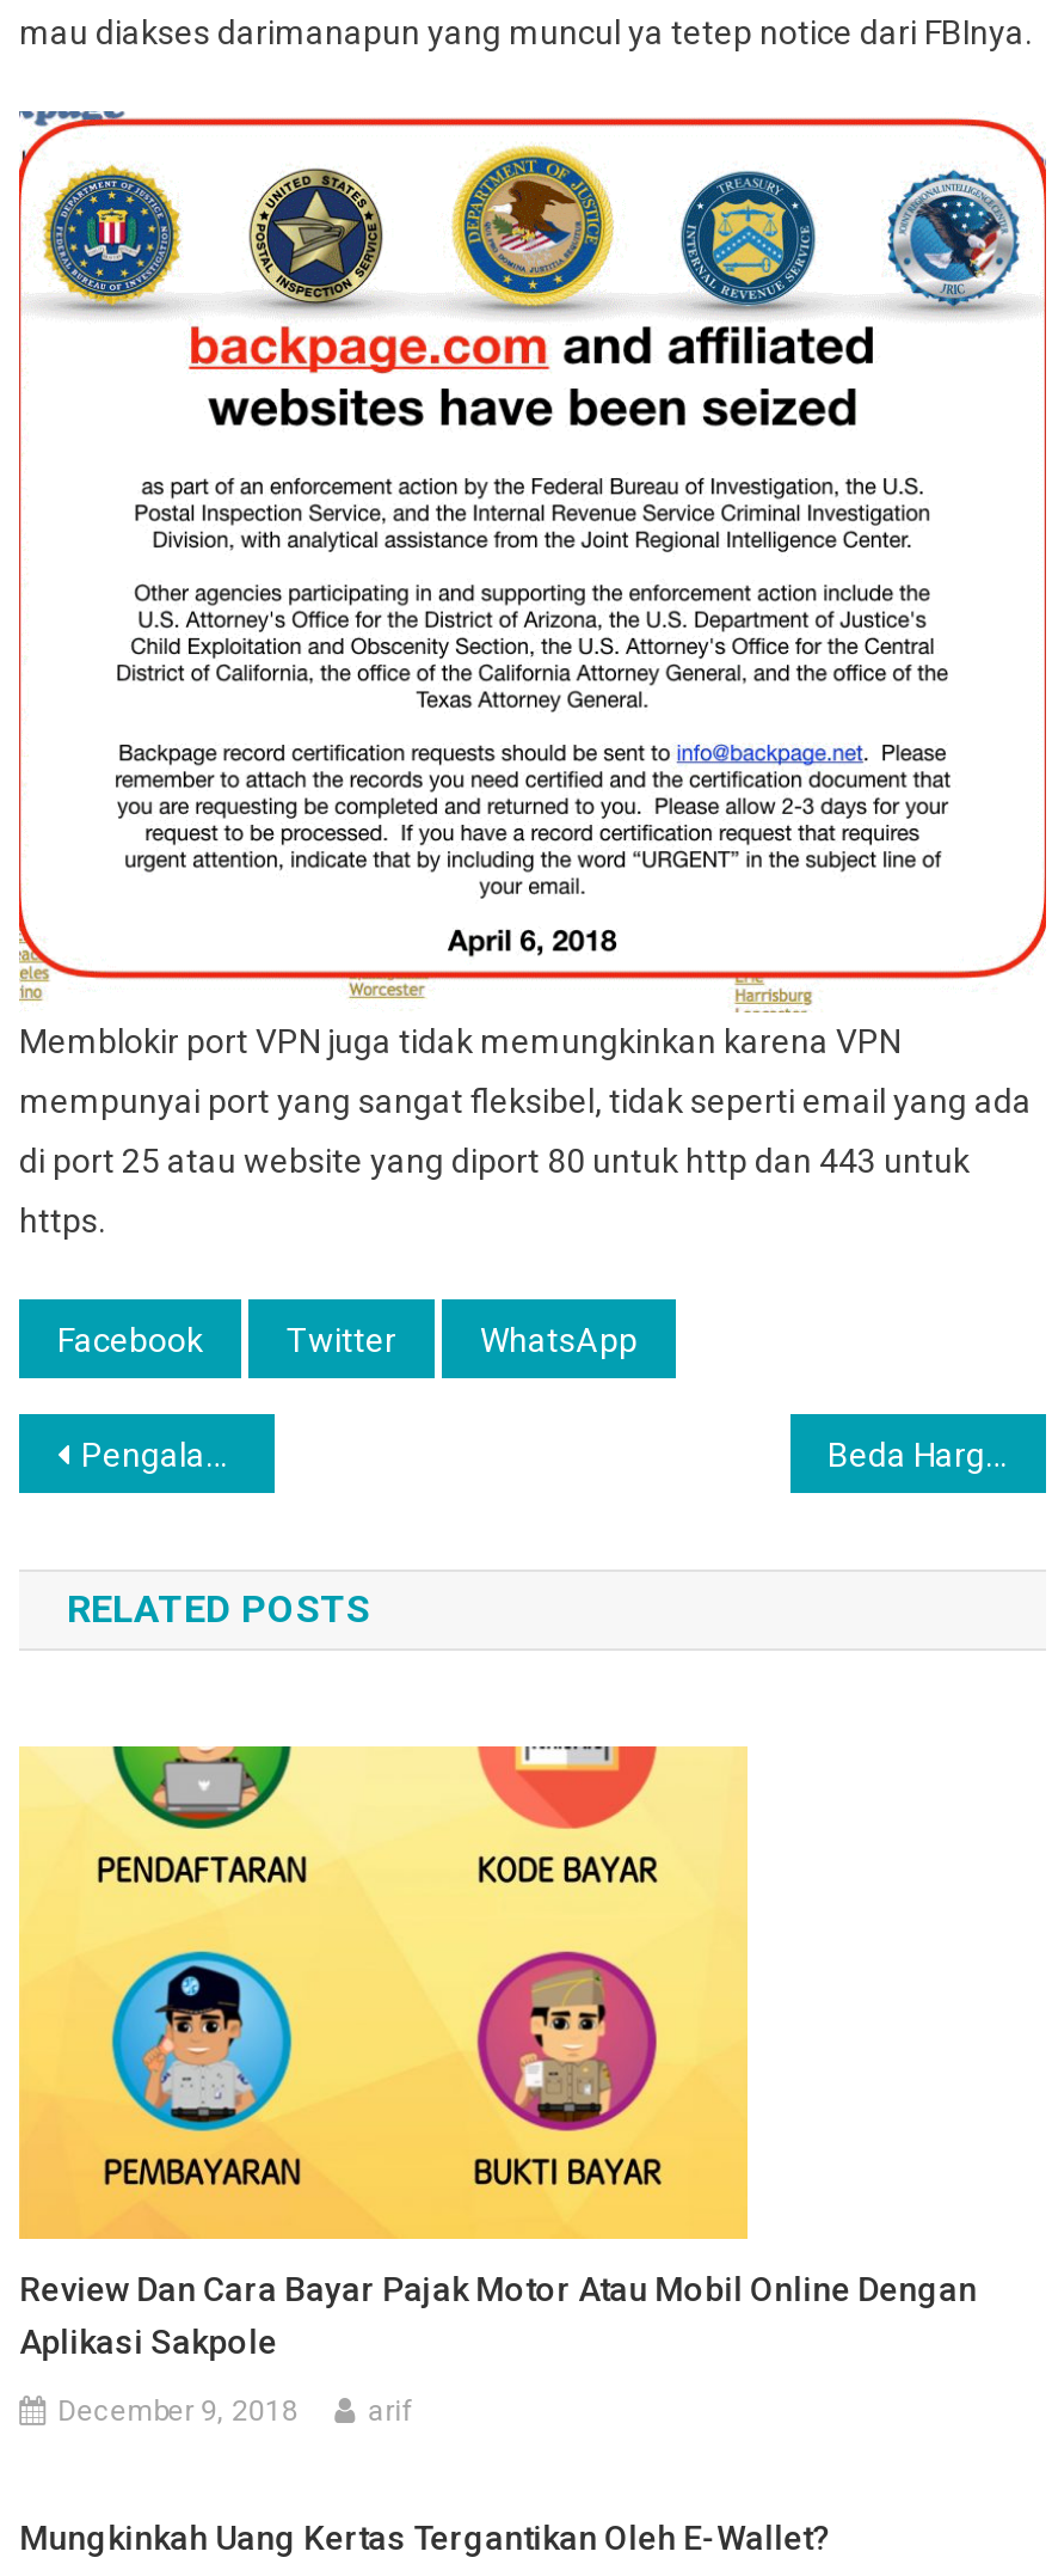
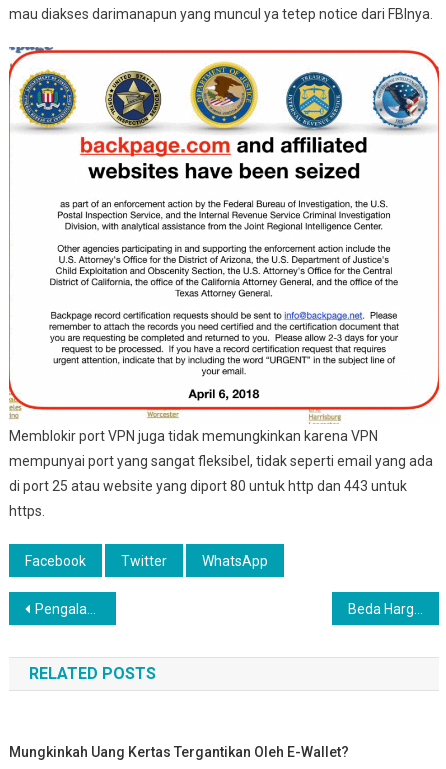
[17,1744,977,2428] [image] | Review Dan Cara Bayar Pajak Motor Atau Mobil Online Dengan | Aplikasi Sakpole | December 9, 2018 | arif -> none

